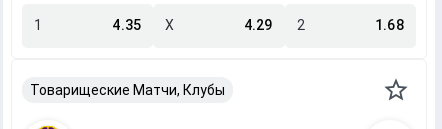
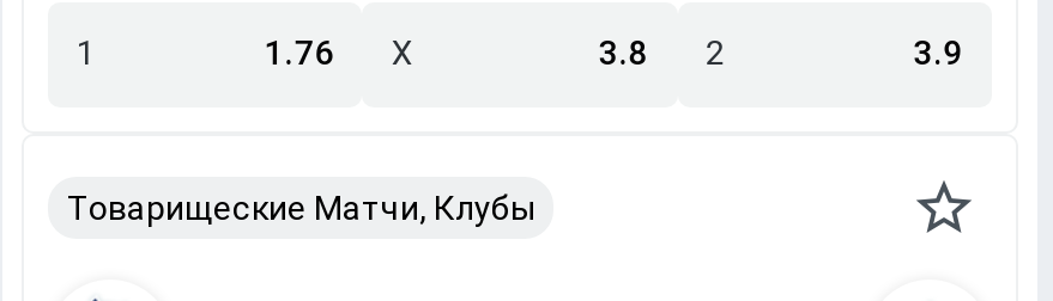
[112,17,175,33] 4.35 X -> [264,33,414,72] 1.76 X
[244,17,305,33] 4.29 2 -> [599,33,726,72] 3.8 2
[375,17,404,33] 1.68 -> [913,33,963,72] 3.9

